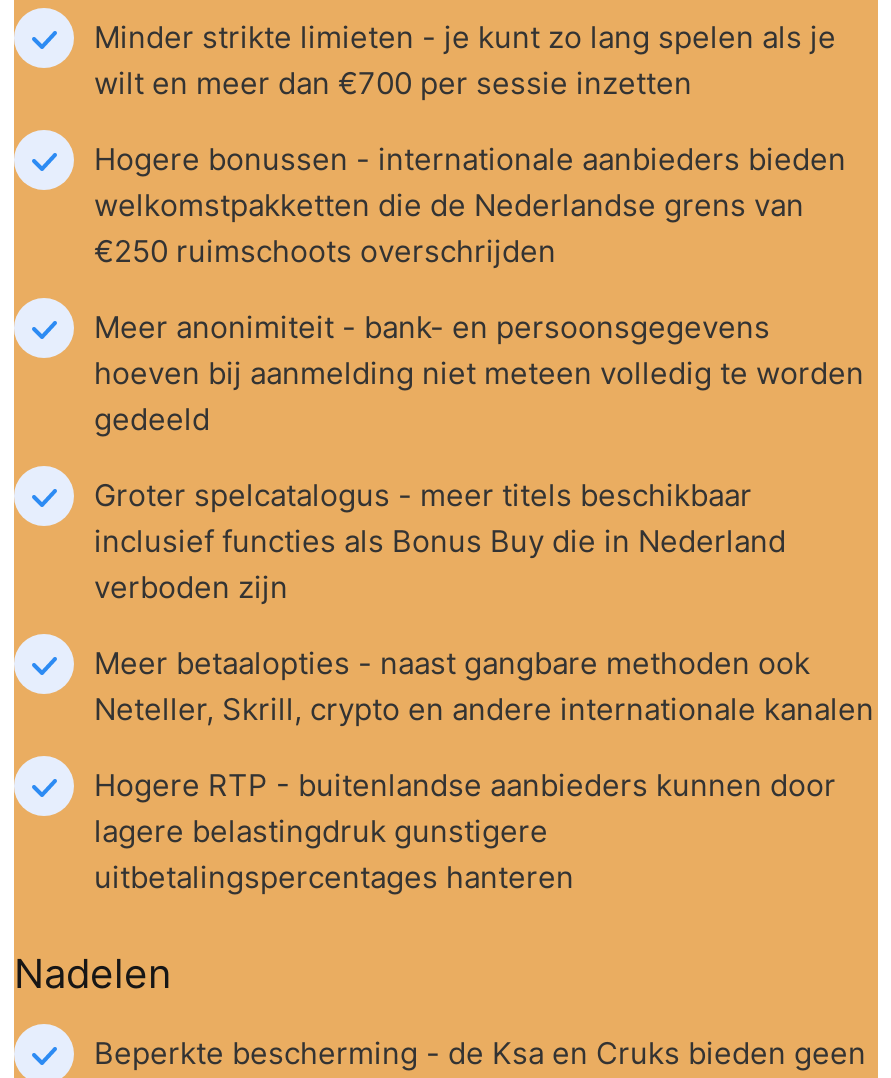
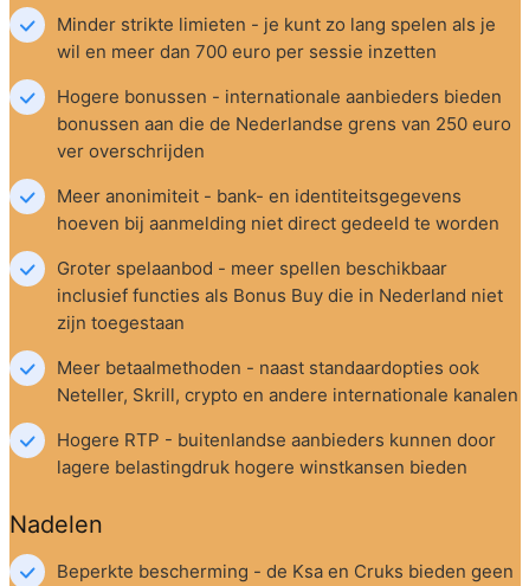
[94,64,692,102] wilt en meer dan €700 per sessie inzetten -> [57,40,437,63] wil en meer dan 700 euro per sessie inzetten
[94,186,804,270] welkomstpakketten die de Nederlandse grens van | €250 ruimschoots overschrijden -> [57,112,511,162] bonussen aan die de Nederlandse grens van 250 euro | ver overschrijden
[94,308,864,438] Meer anonimiteit - bank- en persoonsgegevens | hoeven bij aanmelding niet meteen volledig te worden | gedeeld -> [57,185,499,234] Meer anonimiteit - bank- en identiteitsgegevens | hoeven bij aanmelding niet direct gedeeld te worden
[94,476,786,606] Groter spelcatalogus - meer titels beschikbaar | inclusief functies als Bonus Buy die in Nederland | verboden zijn -> [57,257,503,334] Groter spelaanbod - meer spellen beschikbaar | inclusief functies als Bonus Buy die in Nederland niet | zijn toegestaan
[94,644,810,682] Meer betaalopties - naast gangbare methoden ook -> [57,356,479,379] Meer betaalmethoden - naast standaardopties ook
[94,812,574,896] lagere belastingdruk gunstigere | uitbetalingspercentages hanteren -> [57,456,467,478] lagere belastingdruk hogere winstkansen bieden

